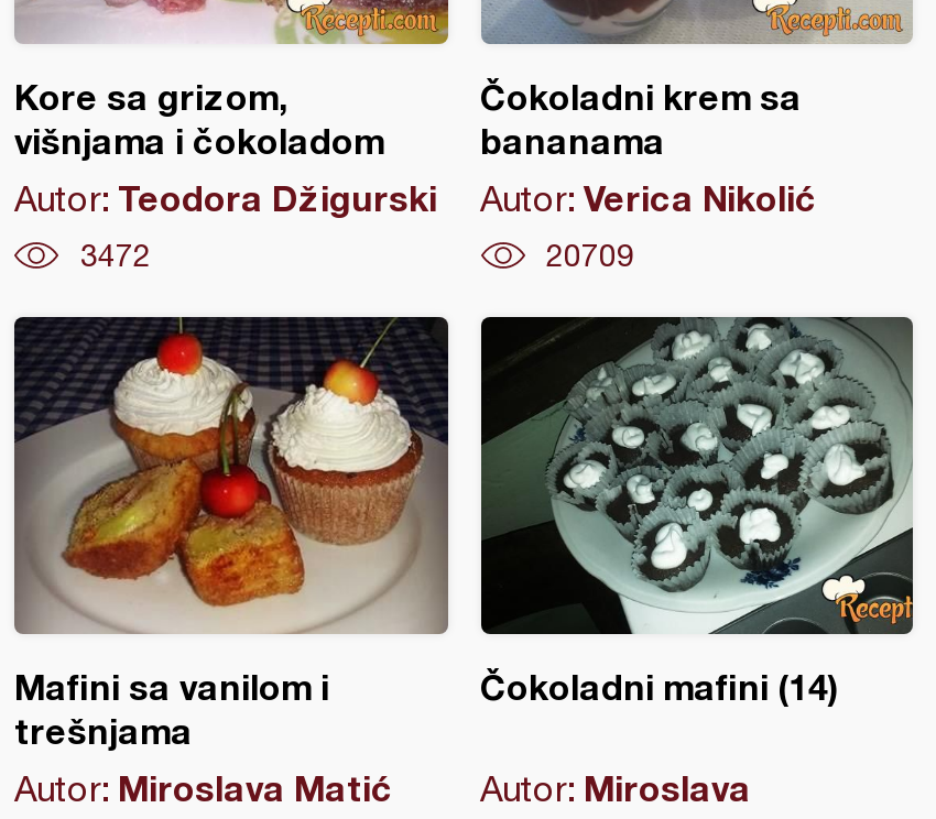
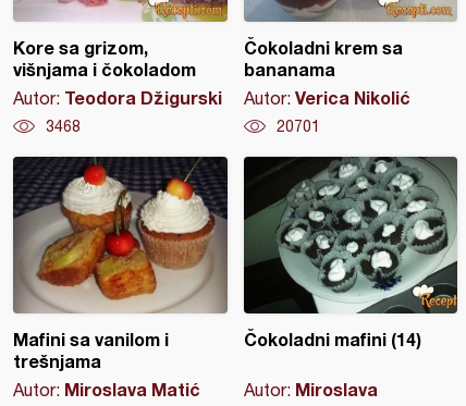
[80,237,151,272] 3472 -> [46,117,81,135] 3468
[546,237,634,272] 20709 -> [276,117,320,135] 20701

